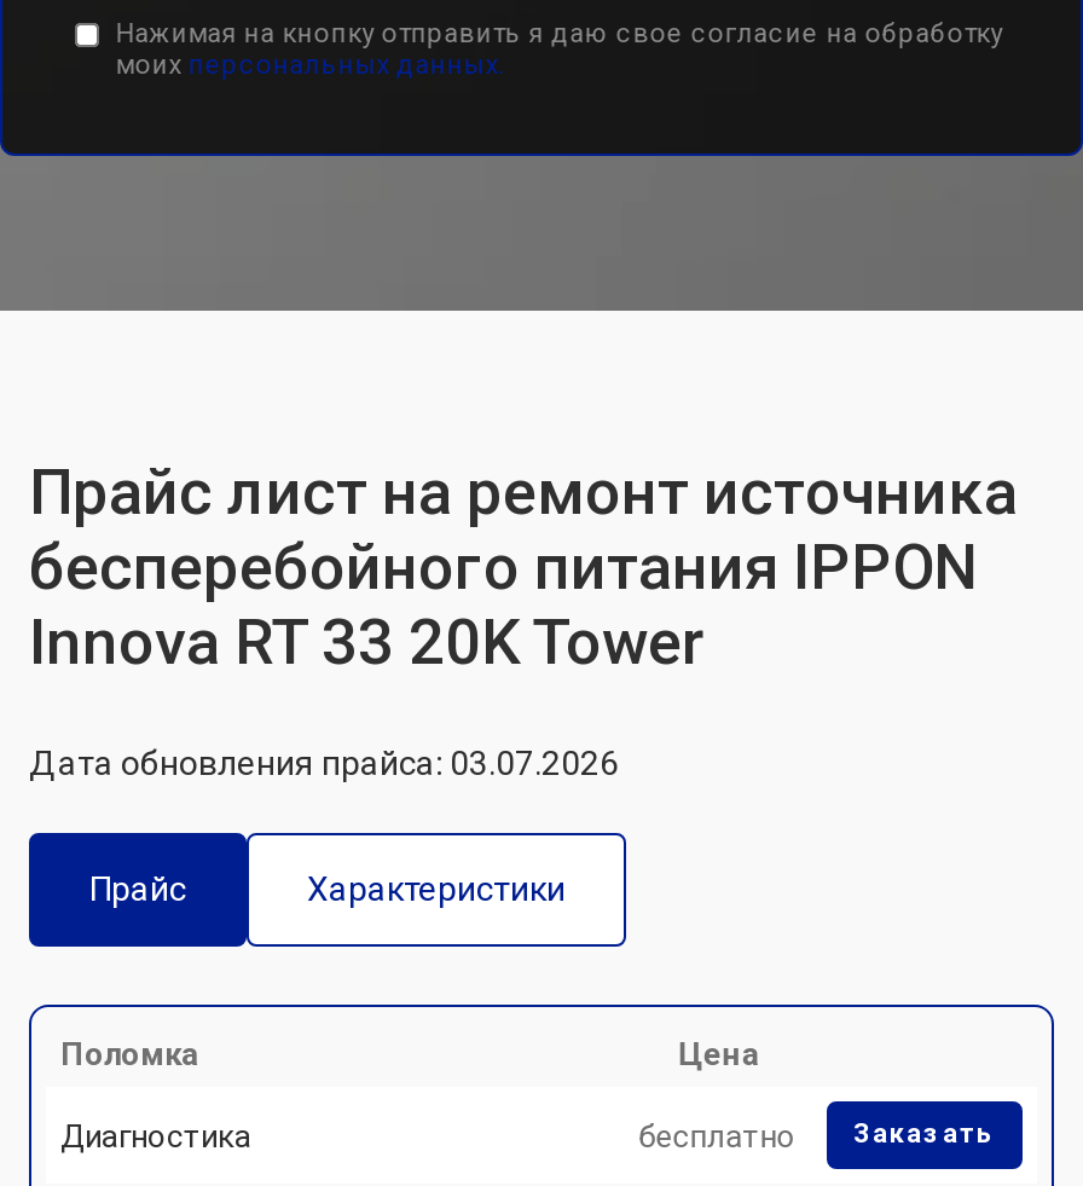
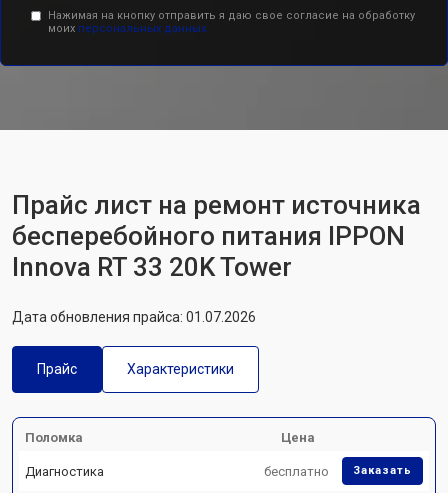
[29,744,619,782] Дата обновления прайса: 03.07.2026 -> [12,309,256,325] Дата обновления прайса: 01.07.2026

